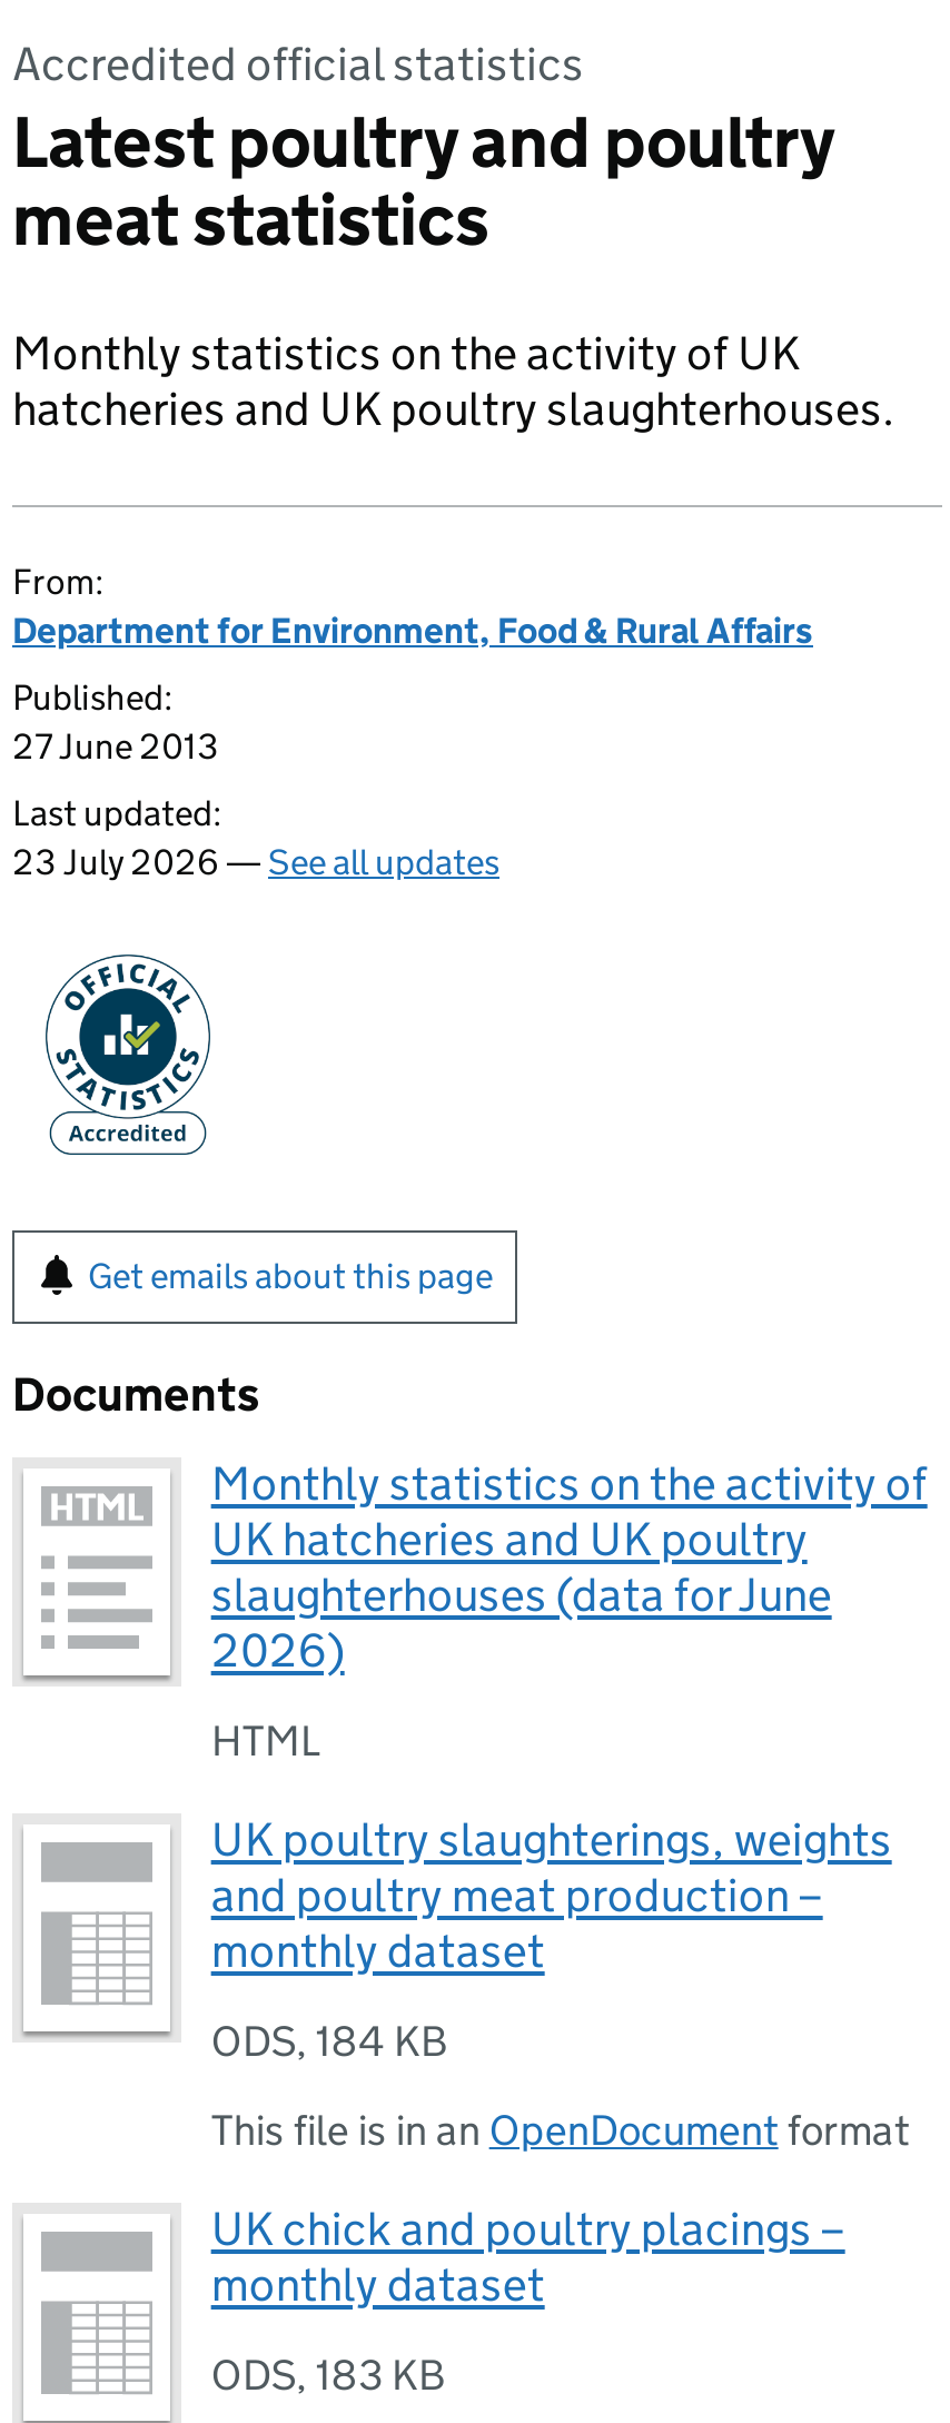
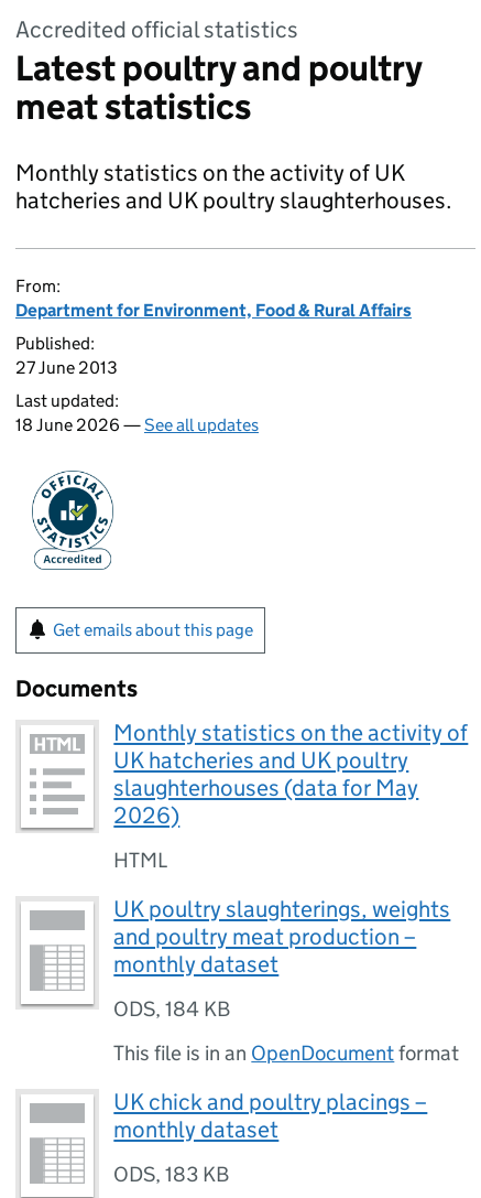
[12,841,499,883] 23 July 2026 — See all updates -> [15,414,259,435] 18 June 2026 — See all updates
[211,1566,832,1624] slaughterhouses (data for June -> [114,774,419,802] slaughterhouses (data for May

